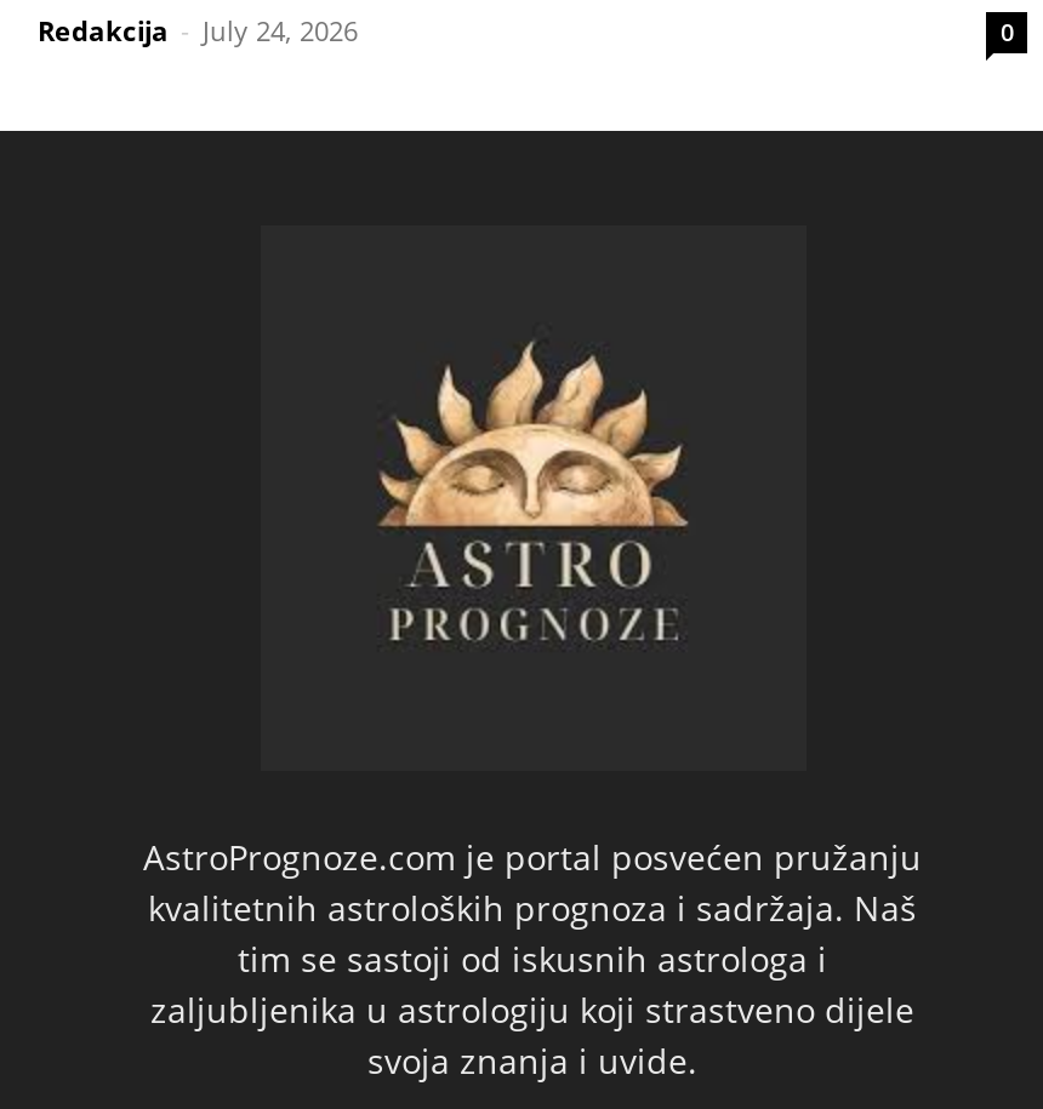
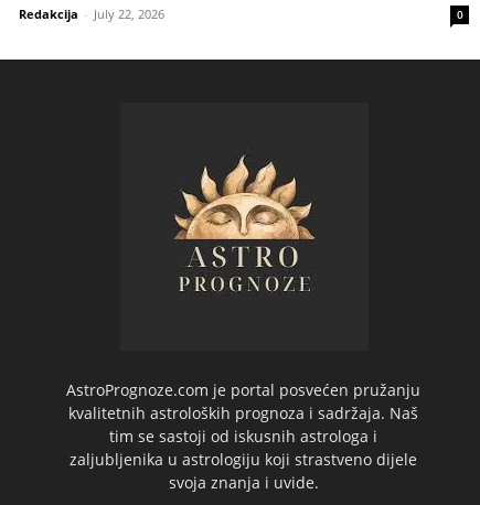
[38,12,358,49] Redakcija - July 24, 2026 -> [19,6,164,22] Redakcija - July 22, 2026

